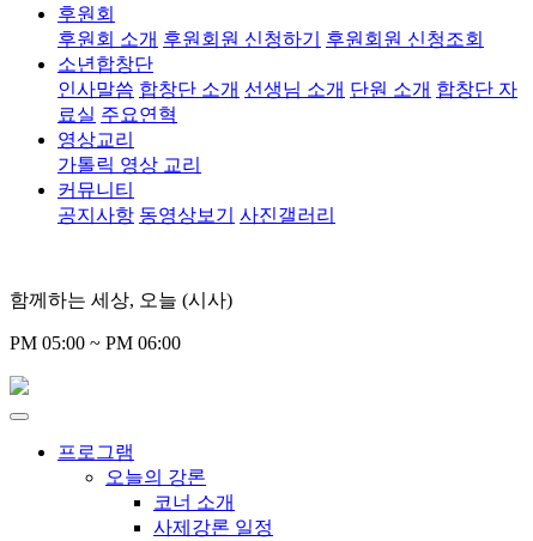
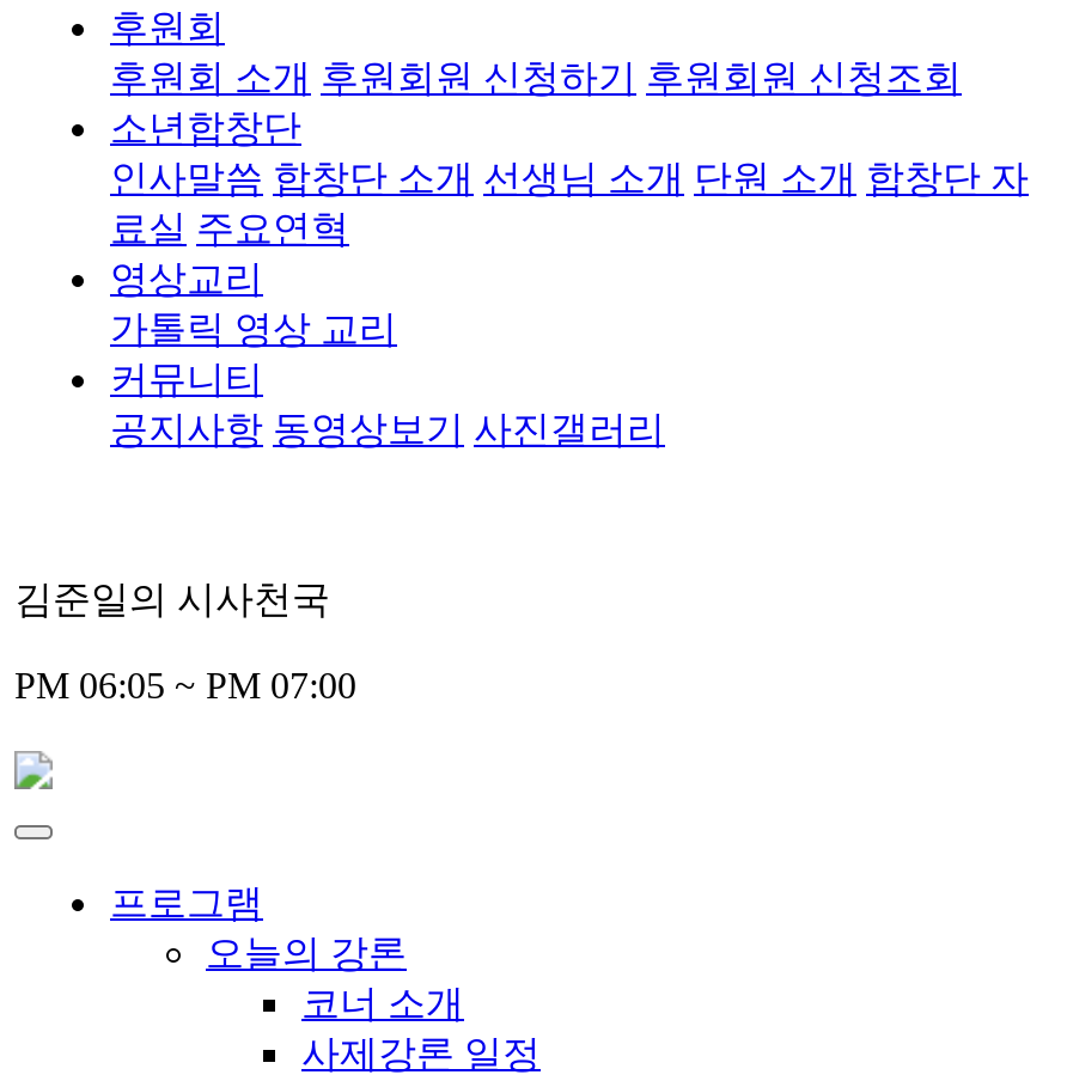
[10,290,232,310] 함께하는 세상, 오늘 (시사) -> [14,579,330,619] 김준일의 시사천국
[10,333,181,353] PM 05:00 ~ PM 06:00 -> [14,665,356,705] PM 06:05 ~ PM 07:00

